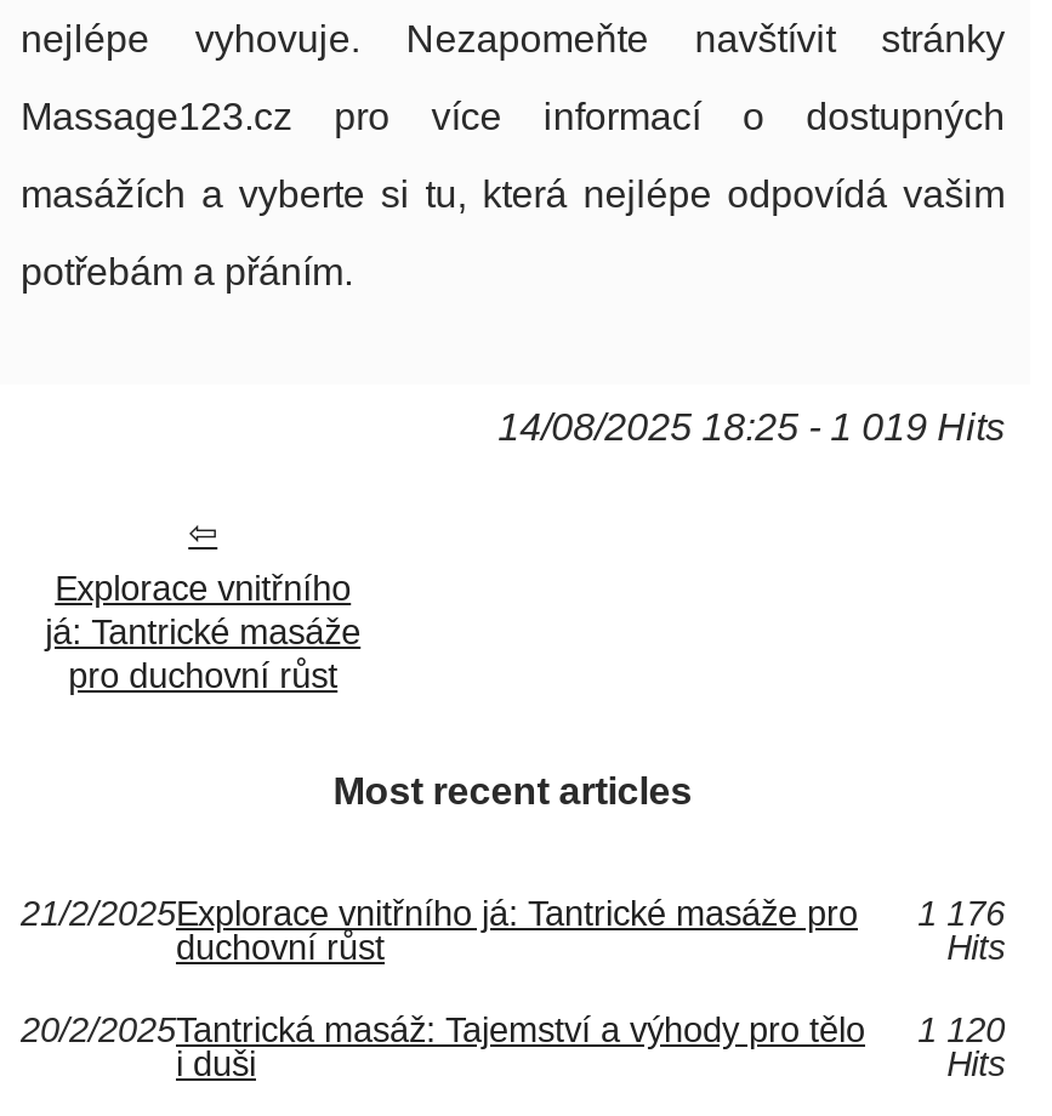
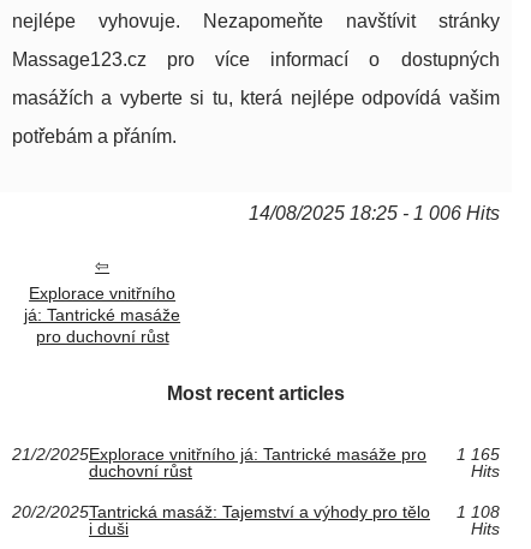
[498,407,1005,448] 14/08/2025 18:25 - 1 019 Hits -> [248,203,499,224] 14/08/2025 18:25 - 1 006 Hits
[21,895,1005,934] 21/2/2025Explorace vnitřního já: Tantrické masáže pro 1 176 -> [12,445,499,464] 21/2/2025Explorace vnitřního já: Tantrické masáže pro 1 165
[21,1011,1005,1050] 20/2/2025Tantrická masáž: Tajemství a výhody pro tělo 1 120 -> [12,503,499,522] 20/2/2025Tantrická masáž: Tajemství a výhody pro tělo 1 108

